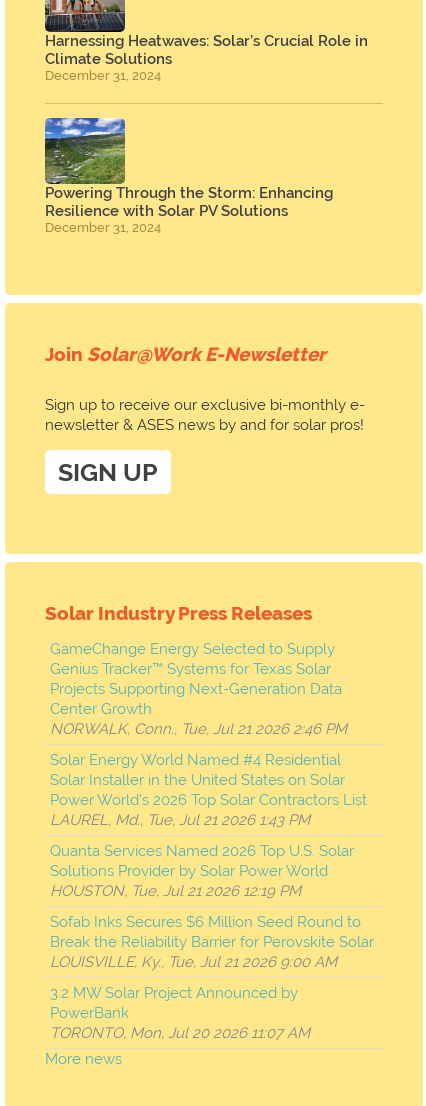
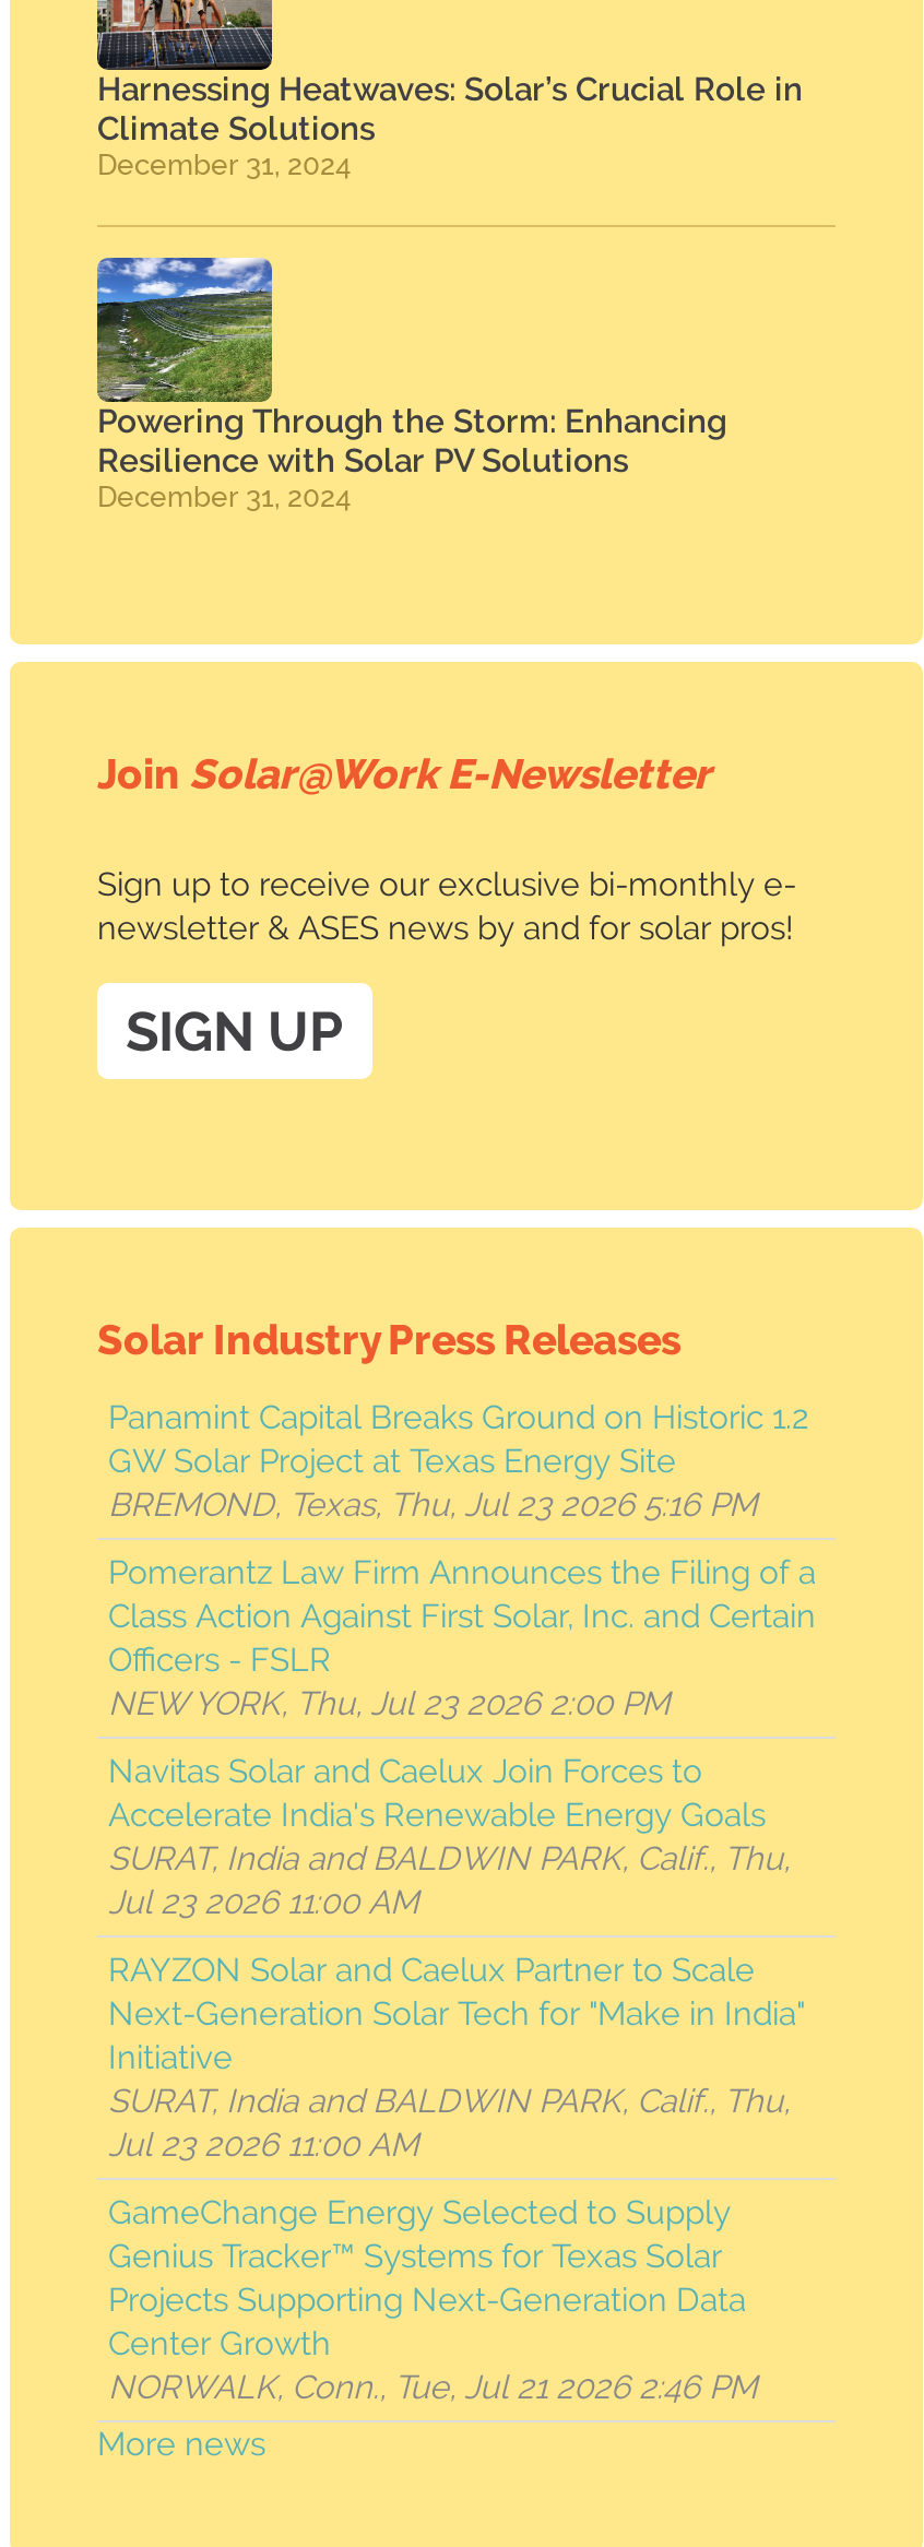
none -> [108,1398,816,2165] Panamint Capital Breaks Ground on Historic 1.2 | GW Solar Project at Texas Energy Site | BREMOND, Texas, Thu, Jul 23 2026 5:16 PM | Pomerantz Law Firm Announces the Filing of a | Class Action Against First Solar, Inc. and Certain | Officers - FSLR | NEW YORK, Thu, Jul 23 2026 2:00 PM | Navitas Solar and Caelux Join Forces to | Accelerate India's Renewable Energy Goals | SURAT, India and BALDWIN PARK, Calif., Thu, | Jul 23 2026 11:00 AM | RAYZON Solar and Caelux Partner to Scale | Next-Generation Solar Tech for "Make in India" | Initiative | SURAT, India and BALDWIN PARK, Calif., Thu, | Jul 23 2026 11:00 AM
moved [50,640,347,738] -> [108,2193,757,2407]: GameChange Energy Selected to Supply | Genius Tracker™ Systems for Texas Solar | Projects Supporting Next-Generation Data | Center Growth | NORWALK, Conn., Tue, Jul 21 2026 2:46 PM
[50,751,374,1042] Solar Energy World Named #4 Residential | Solar Installer in the United States on Solar | Power World's 2026 Top Solar Contractors List | LAUREL, Md., Tue, Jul 21 2026 1:43 PM | Quanta Services Named 2026 Top U.S. Solar | Solutions Provider by Solar Power World | HOUSTON, Tue, Jul 21 2026 12:19 PM | Sofab Inks Secures $6 Million Seed Round to | Break the Reliability Barrier for Perovskite Solar | LOUISVILLE, Ky., Tue, Jul 21 2026 9:00 AM | 3.2 MW Solar Project Announced by | PowerBank | TORONTO, Mon, Jul 20 2026 11:07 AM -> none

